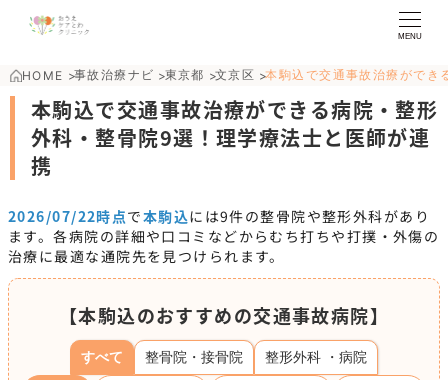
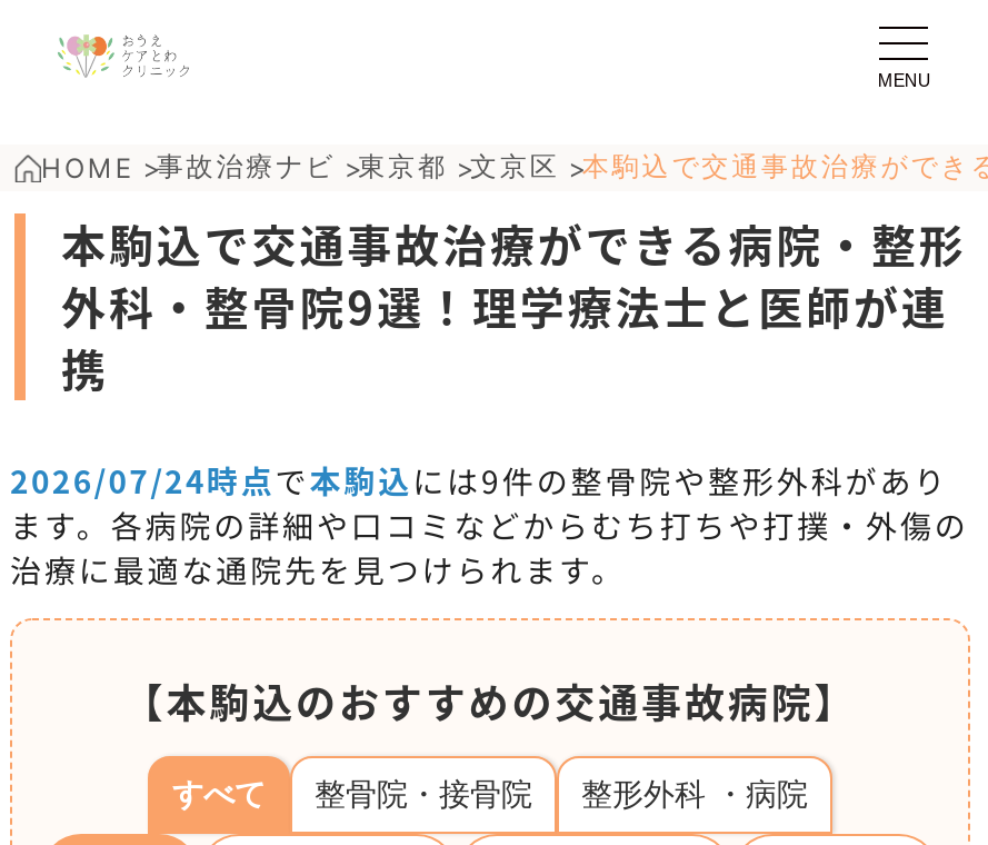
[8,206,430,226] 2026/07/22時点で本駒込には9件の整骨院や整形外科があり -> [10,458,948,503] 2026/07/24時点で本駒込には9件の整骨院や整形外科があり

